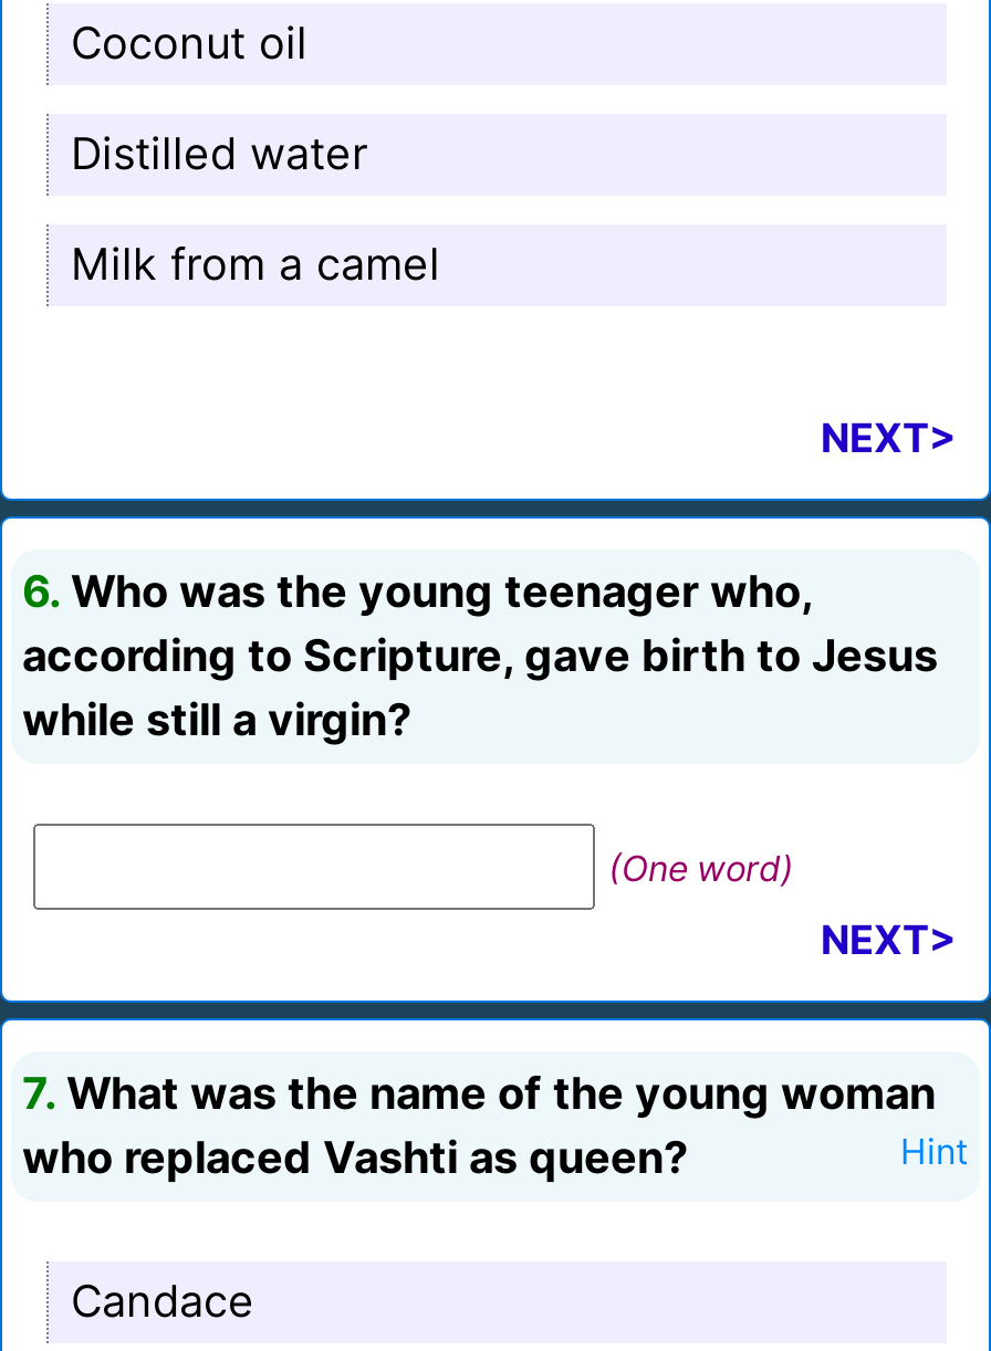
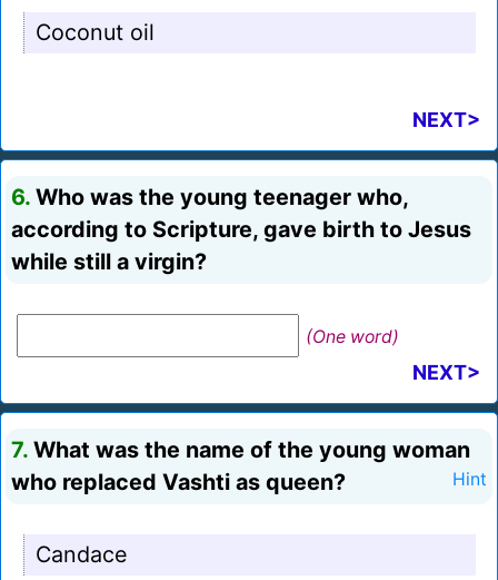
[71,127,440,291] Distilled water | Milk from a camel -> none

